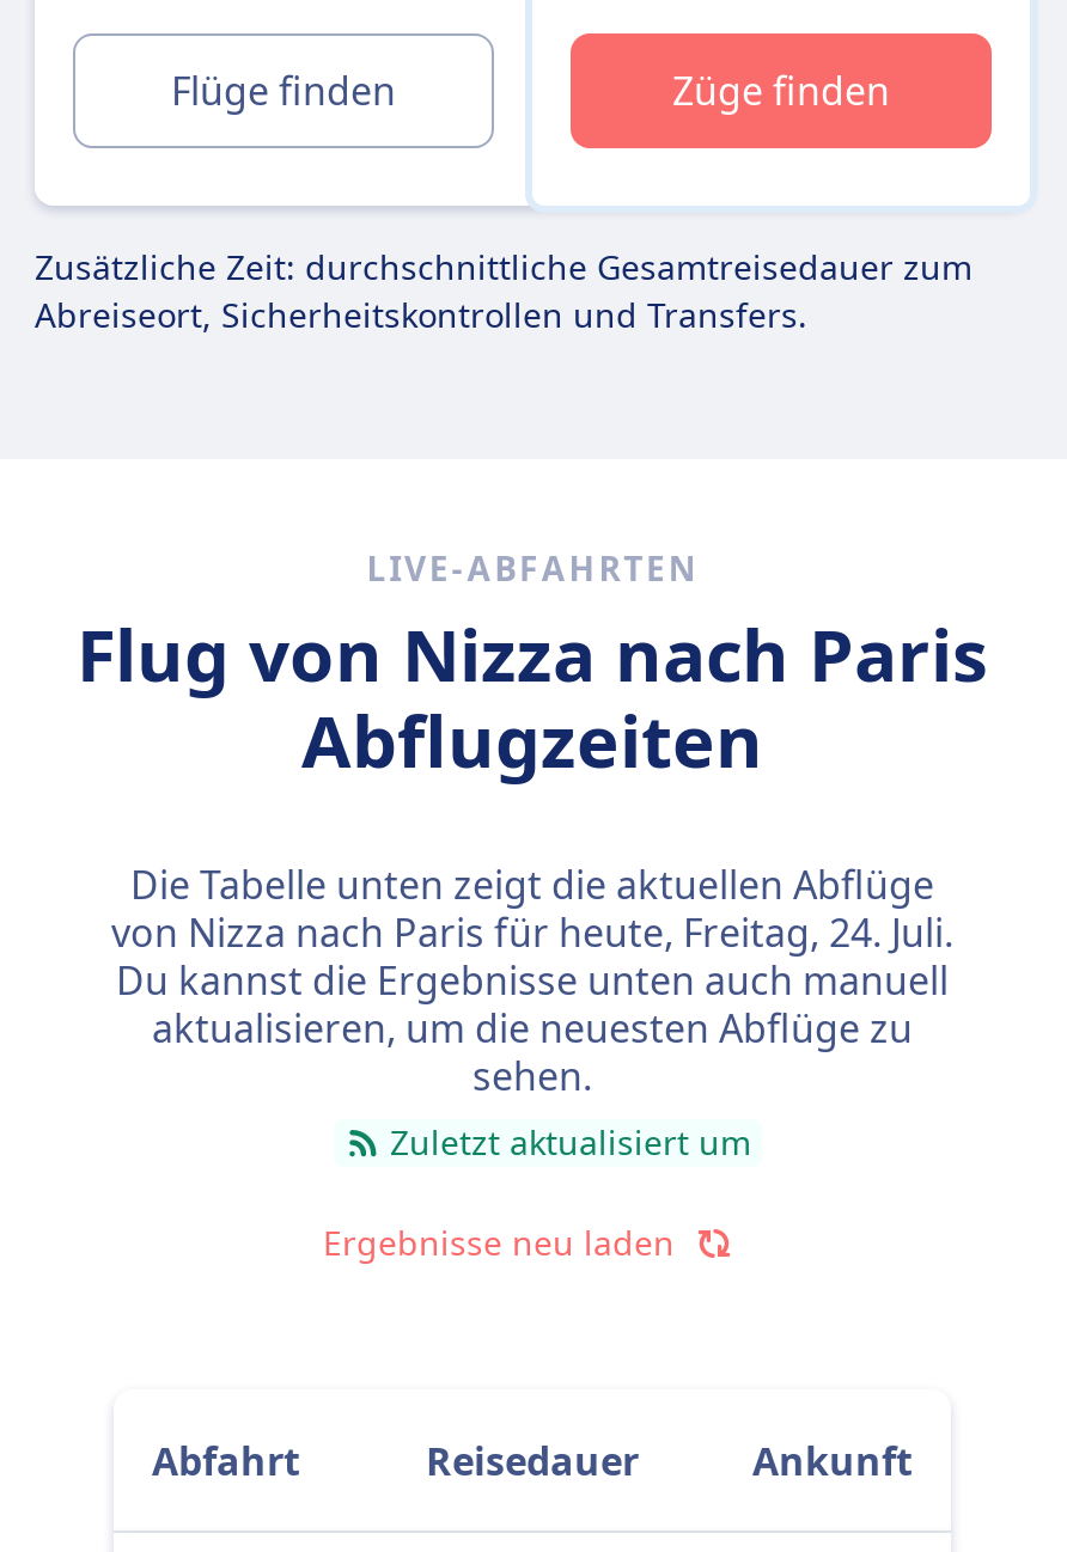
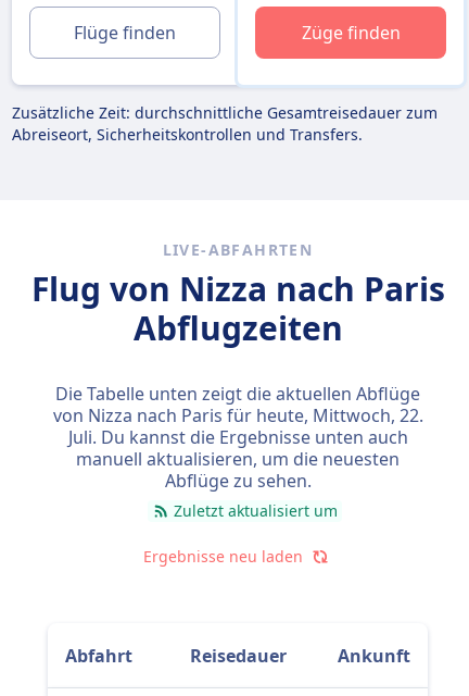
[111,906,953,1102] von Nizza nach Paris für heute, Freitag, 24. Juli. | Du kannst die Ergebnisse unten auch manuell | aktualisieren, um die neuesten Abflüge zu | sehen. -> [53,403,423,493] von Nizza nach Paris für heute, Mittwoch, 22. | Juli. Du kannst die Ergebnisse unten auch | manuell aktualisieren, um die neuesten | Abflüge zu sehen.

